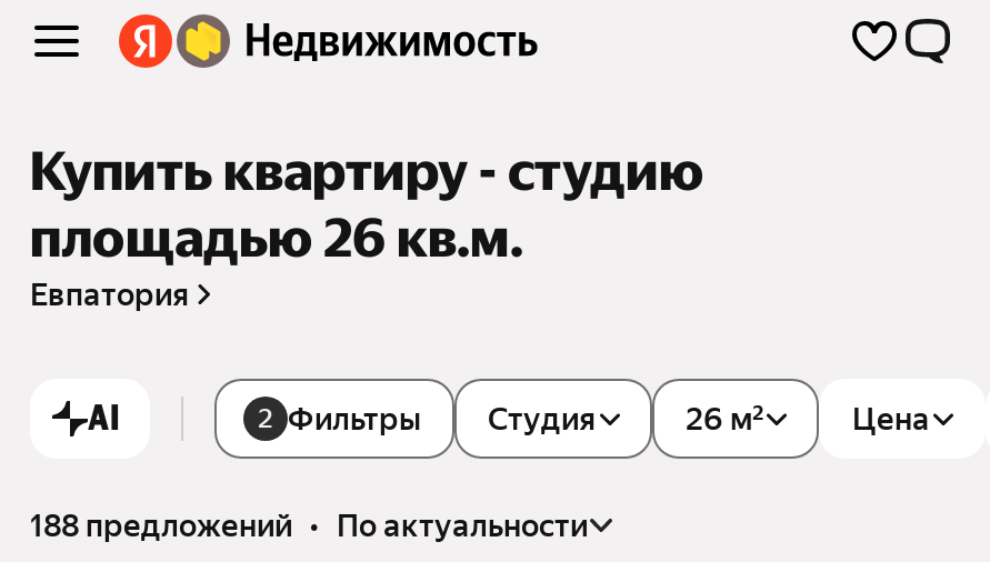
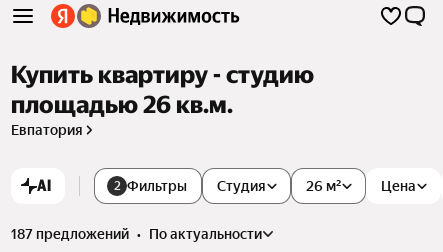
[30,507,588,543] 188 предложений • по актуальности -> [11,226,262,242] 187 предложений • по актуальности

